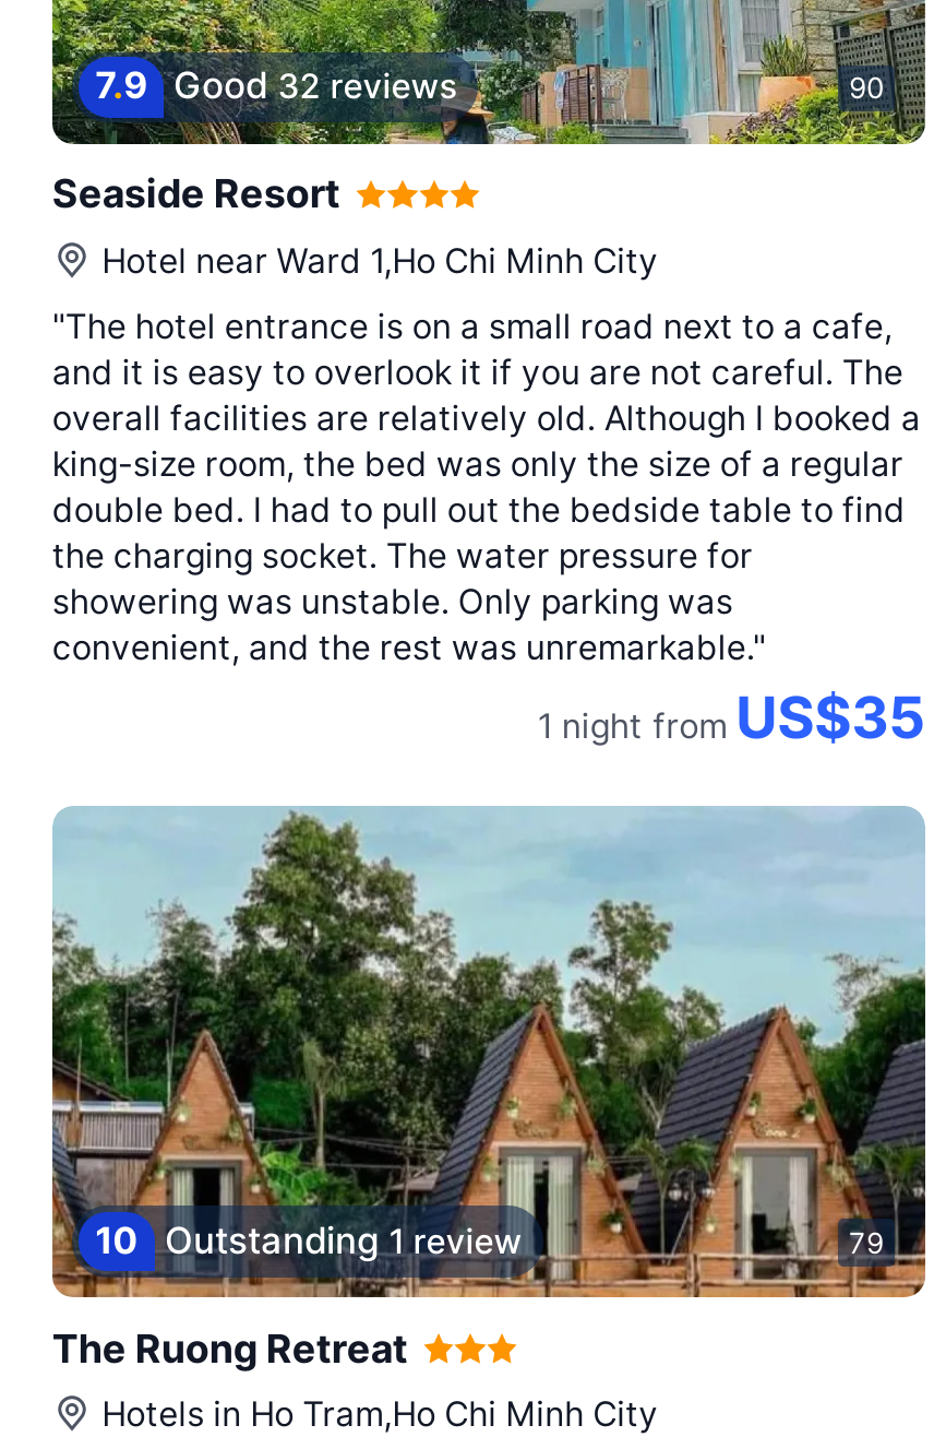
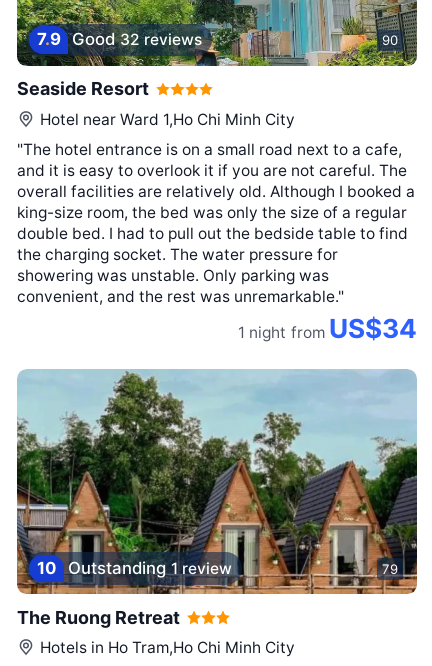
[537,684,925,751] 1 night from US$35 -> [238,313,417,344] 1 night from US$34

